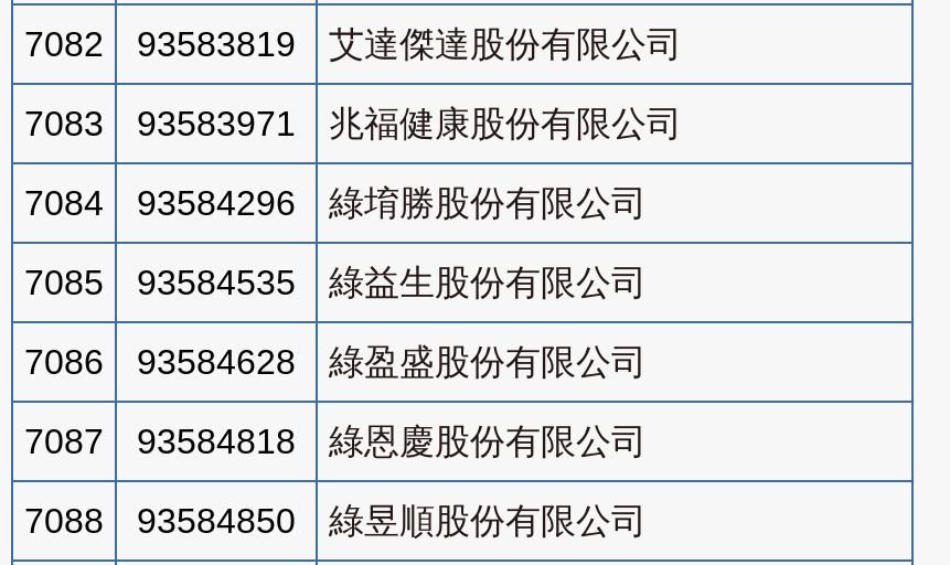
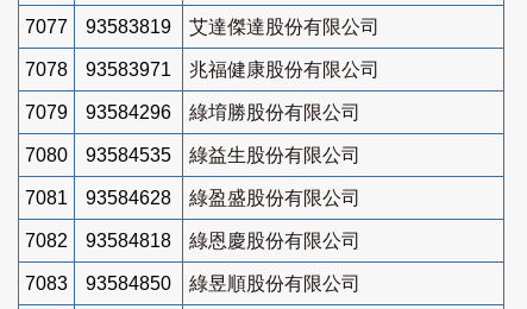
[24,25,682,63] 7082 93583819 艾達傑達股份有限公司 -> [25,17,379,37] 7077 93583819 艾達傑達股份有限公司
[24,105,682,142] 7083 93583971 兆福健康股份有限公司 -> [25,59,379,80] 7078 93583971 兆福健康股份有限公司
[24,184,647,222] 7084 93584296 綠堉勝股份有限公司 -> [25,102,360,122] 7079 93584296 綠堉勝股份有限公司
[24,264,647,301] 7085 93584535 綠益生股份有限公司 -> [25,145,360,165] 7080 93584535 綠益生股份有限公司
[24,343,647,380] 7086 93584628 綠盈盛股份有限公司 -> [25,188,360,208] 7081 93584628 綠盈盛股份有限公司
[24,422,647,460] 7087 93584818 綠恩慶股份有限公司 -> [25,230,360,251] 7082 93584818 綠恩慶股份有限公司
[24,502,647,539] 7088 93584850 綠昱順股份有限公司 -> [25,273,360,293] 7083 93584850 綠昱順股份有限公司

